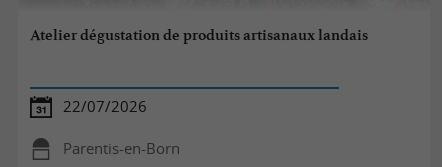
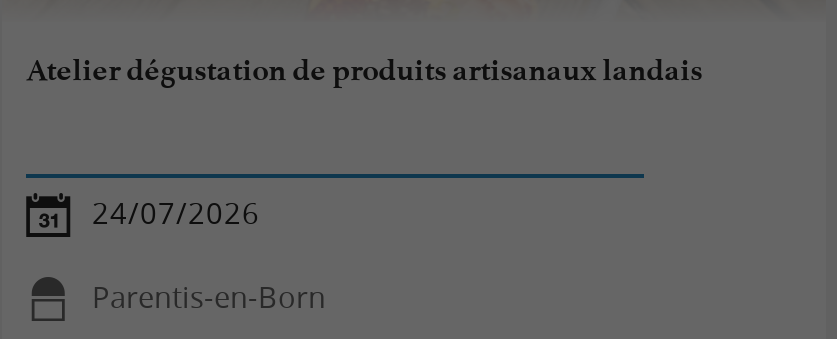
[63,97,147,116] 22/07/2026 -> [92,194,260,232] 24/07/2026

